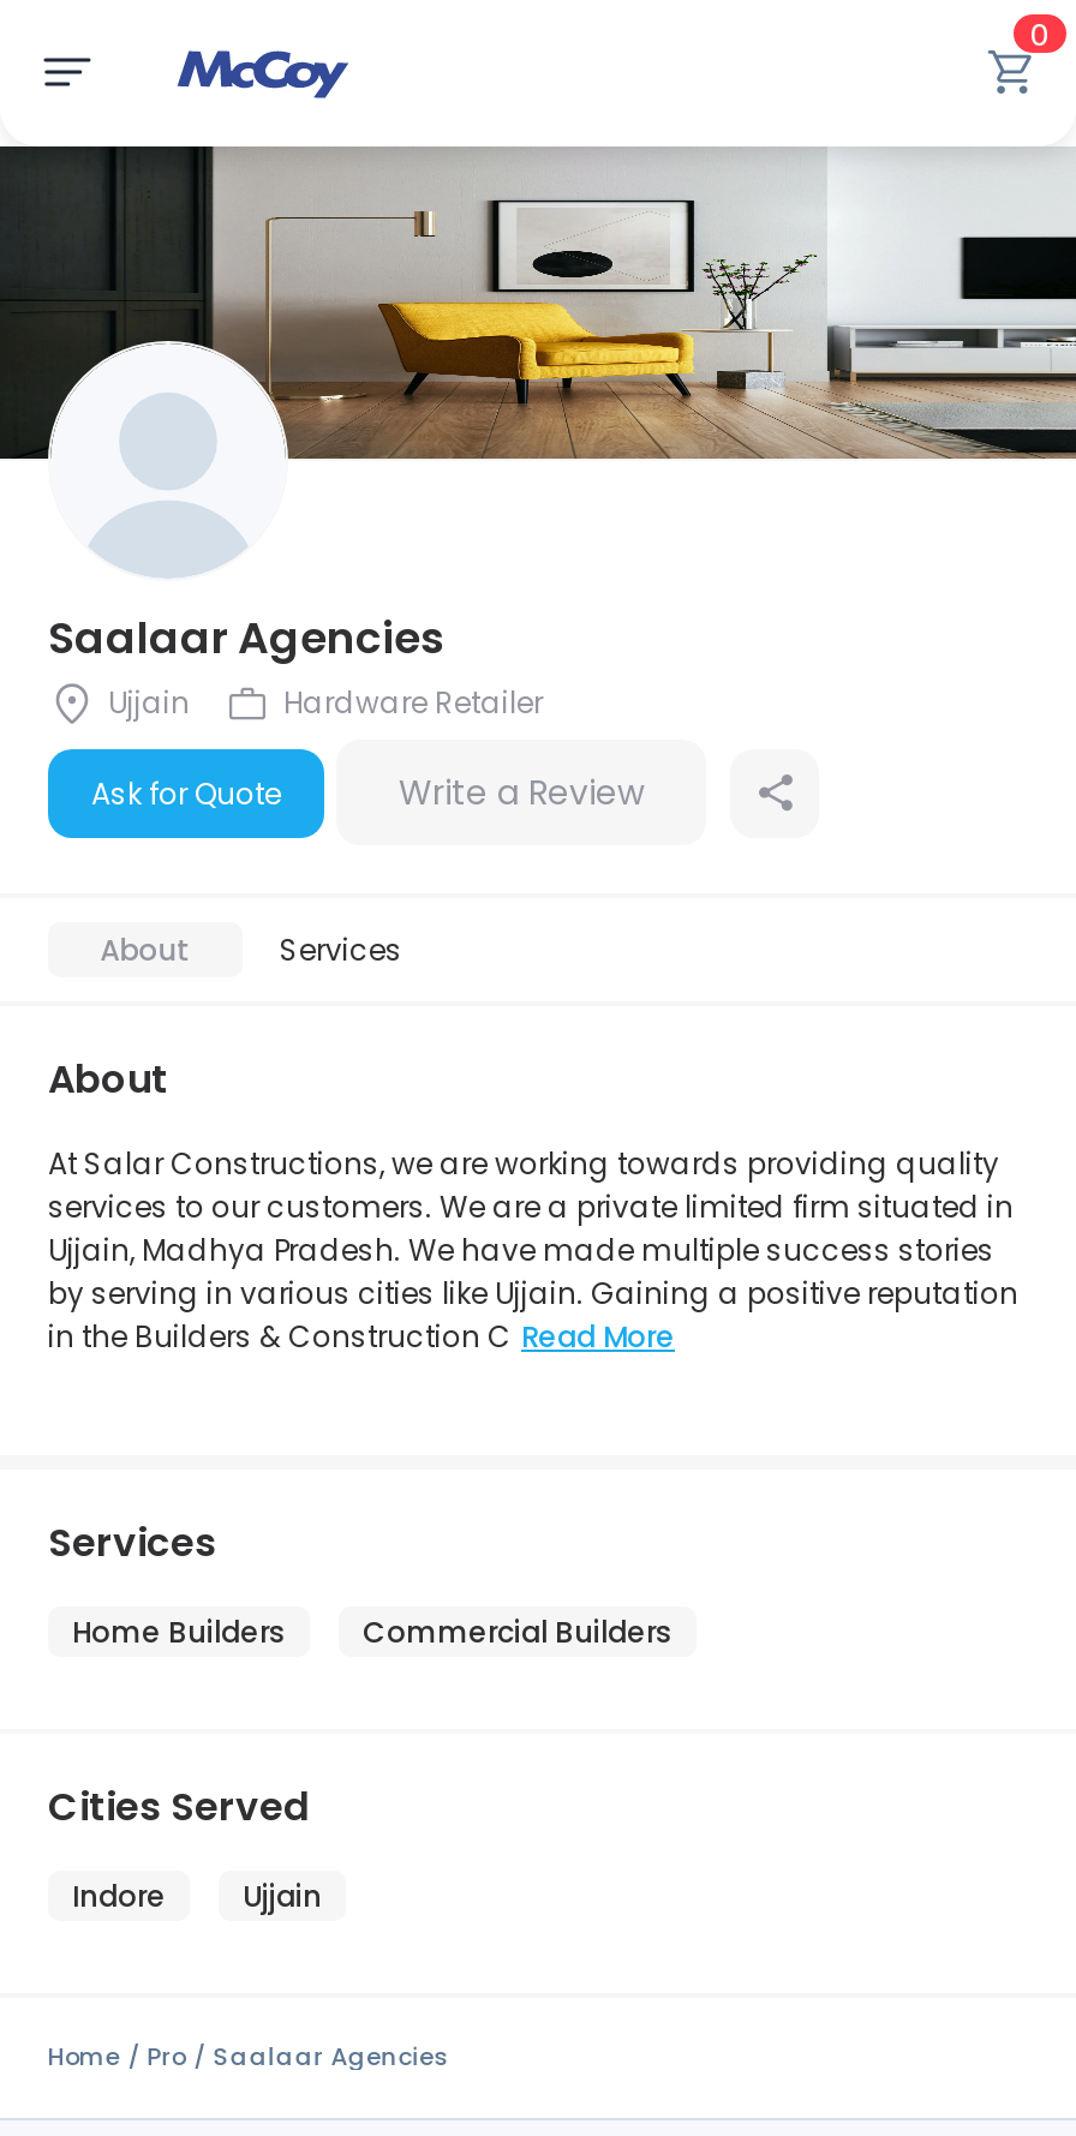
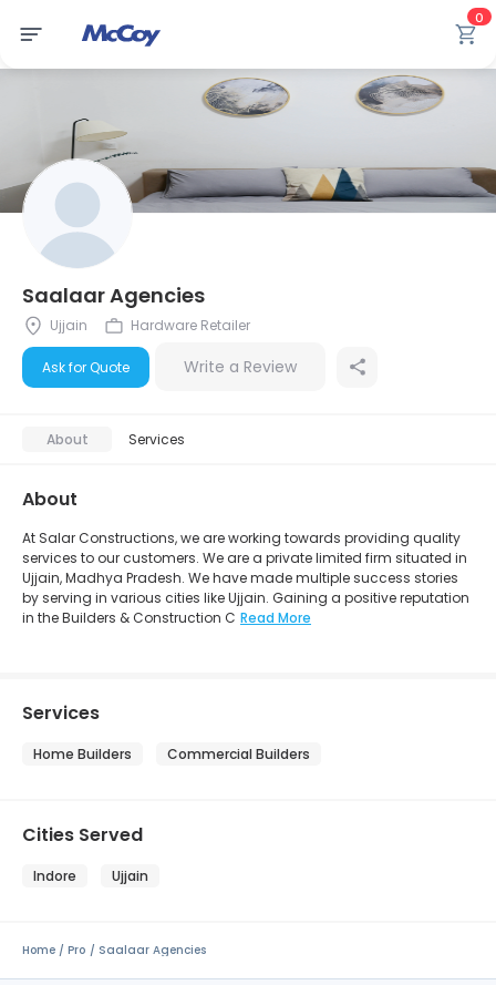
[7,144,1069,459] [image] -> [3,69,493,214] [image]

